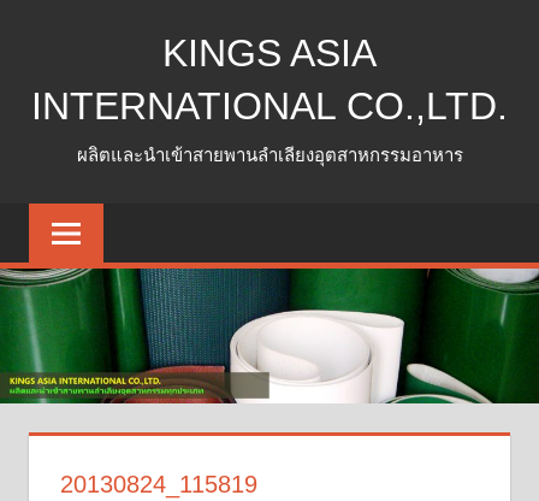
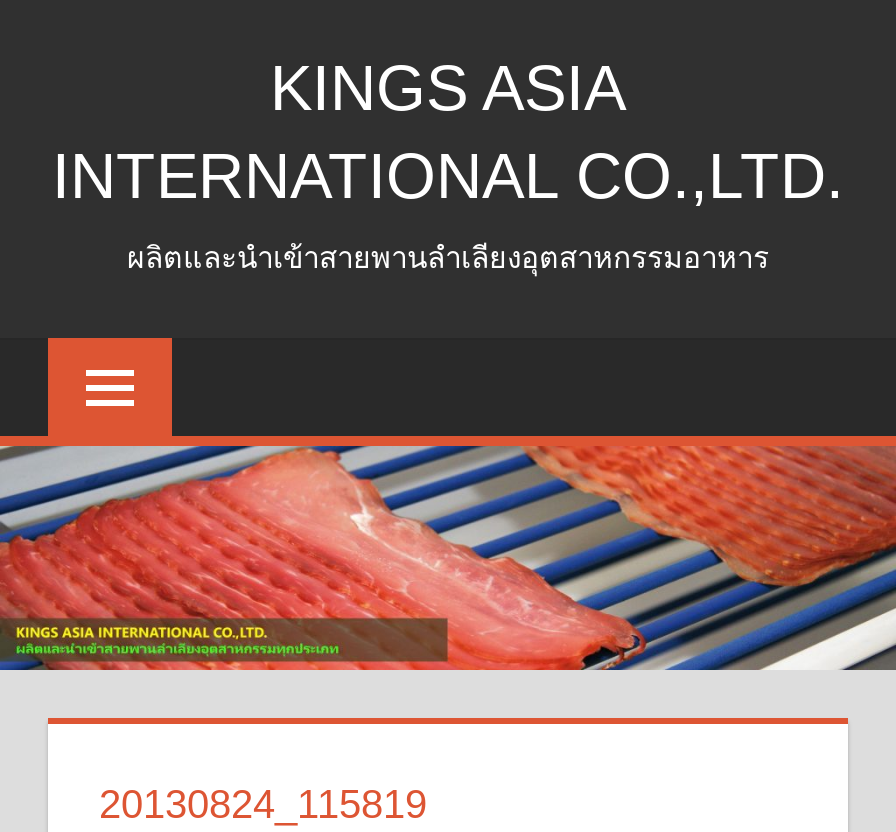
[4,267,535,405] [image] -> [6,444,890,672] [image]

